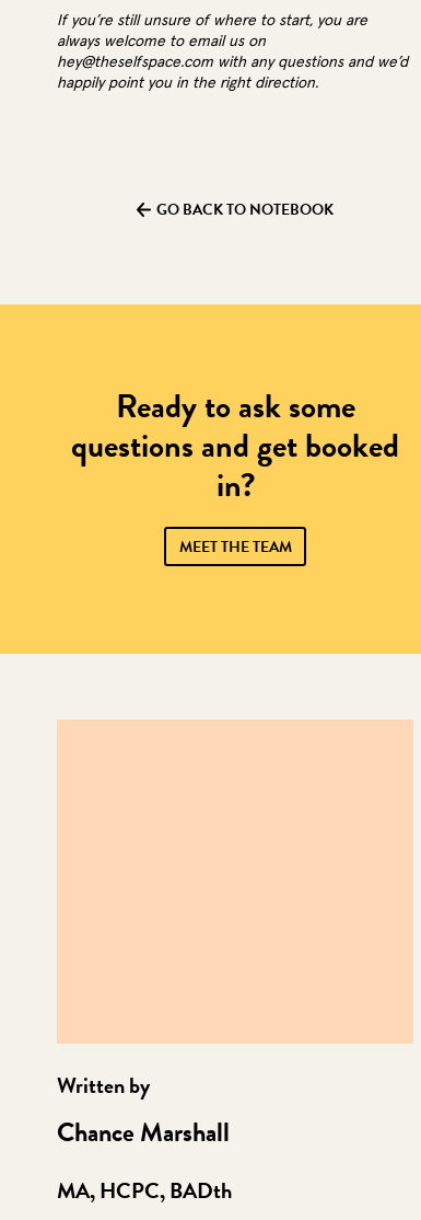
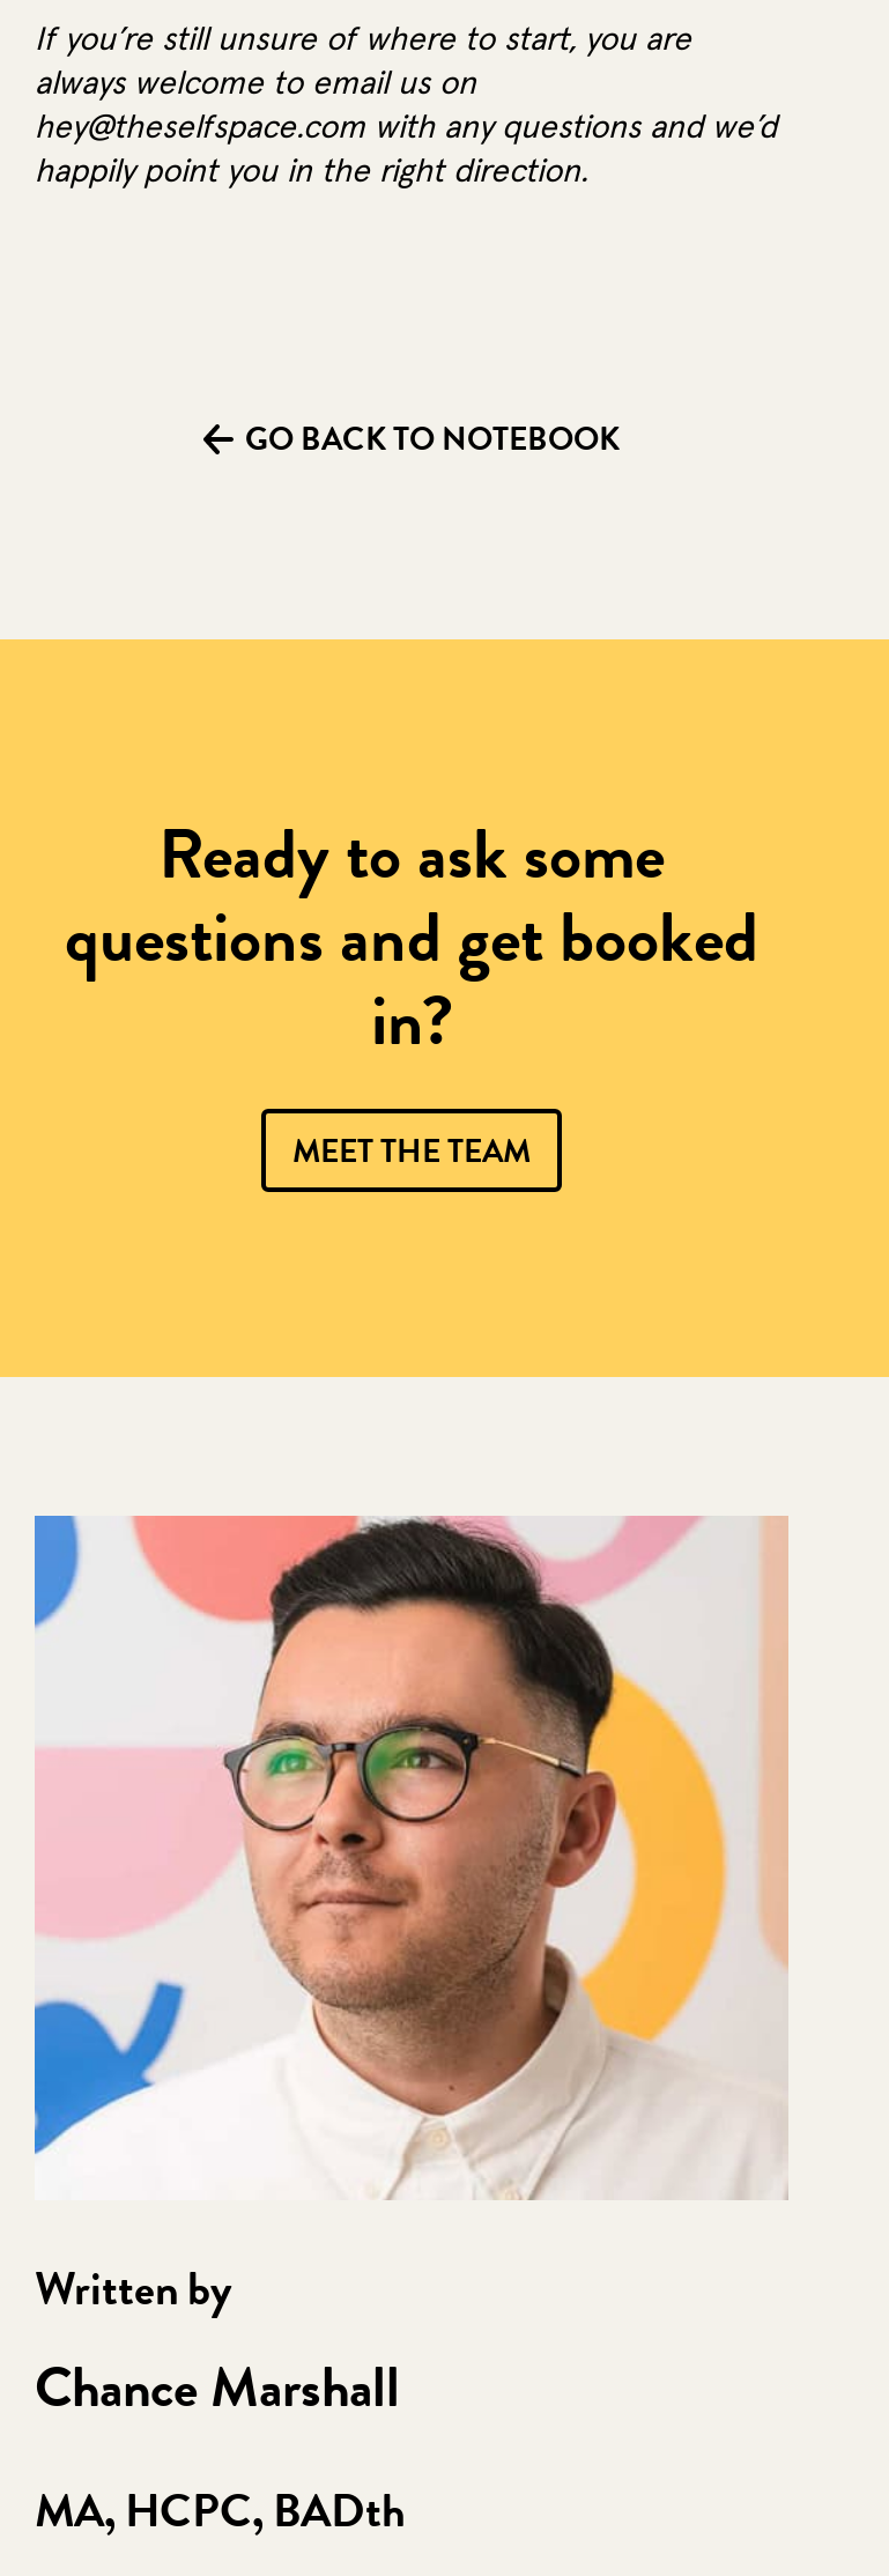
none -> [32,1513,786,2200] [image]

